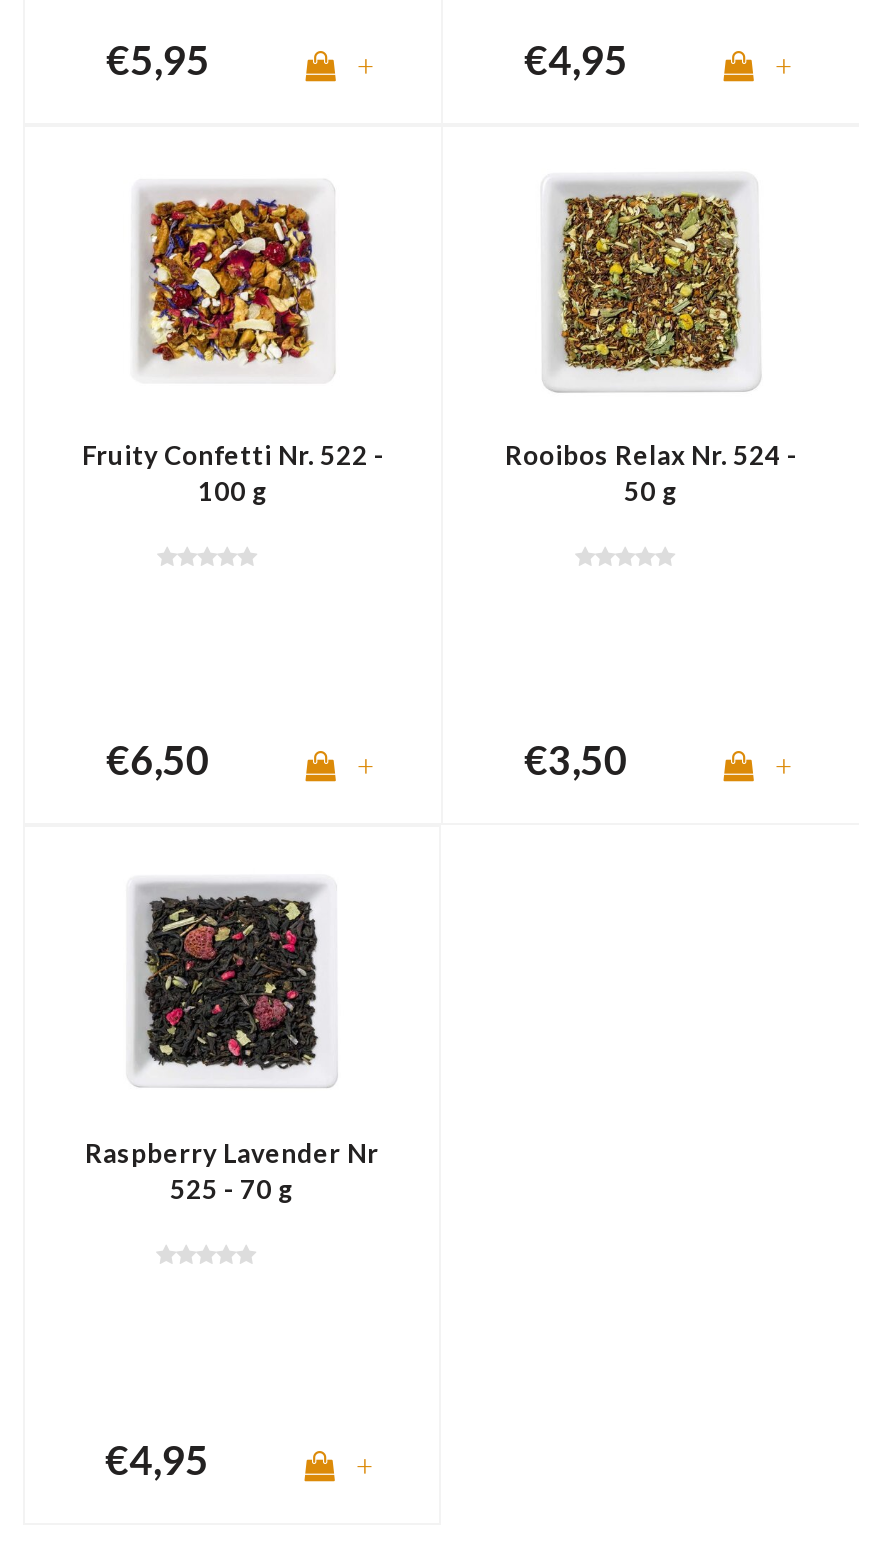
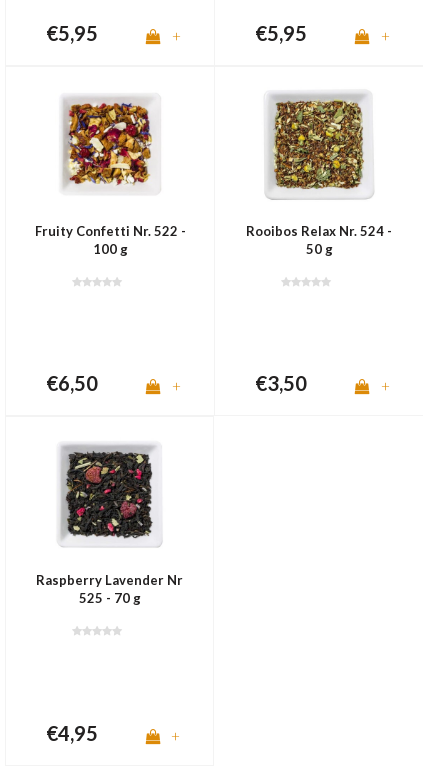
[524,35,628,83] €4,95 -> [255,21,307,45] €5,95

